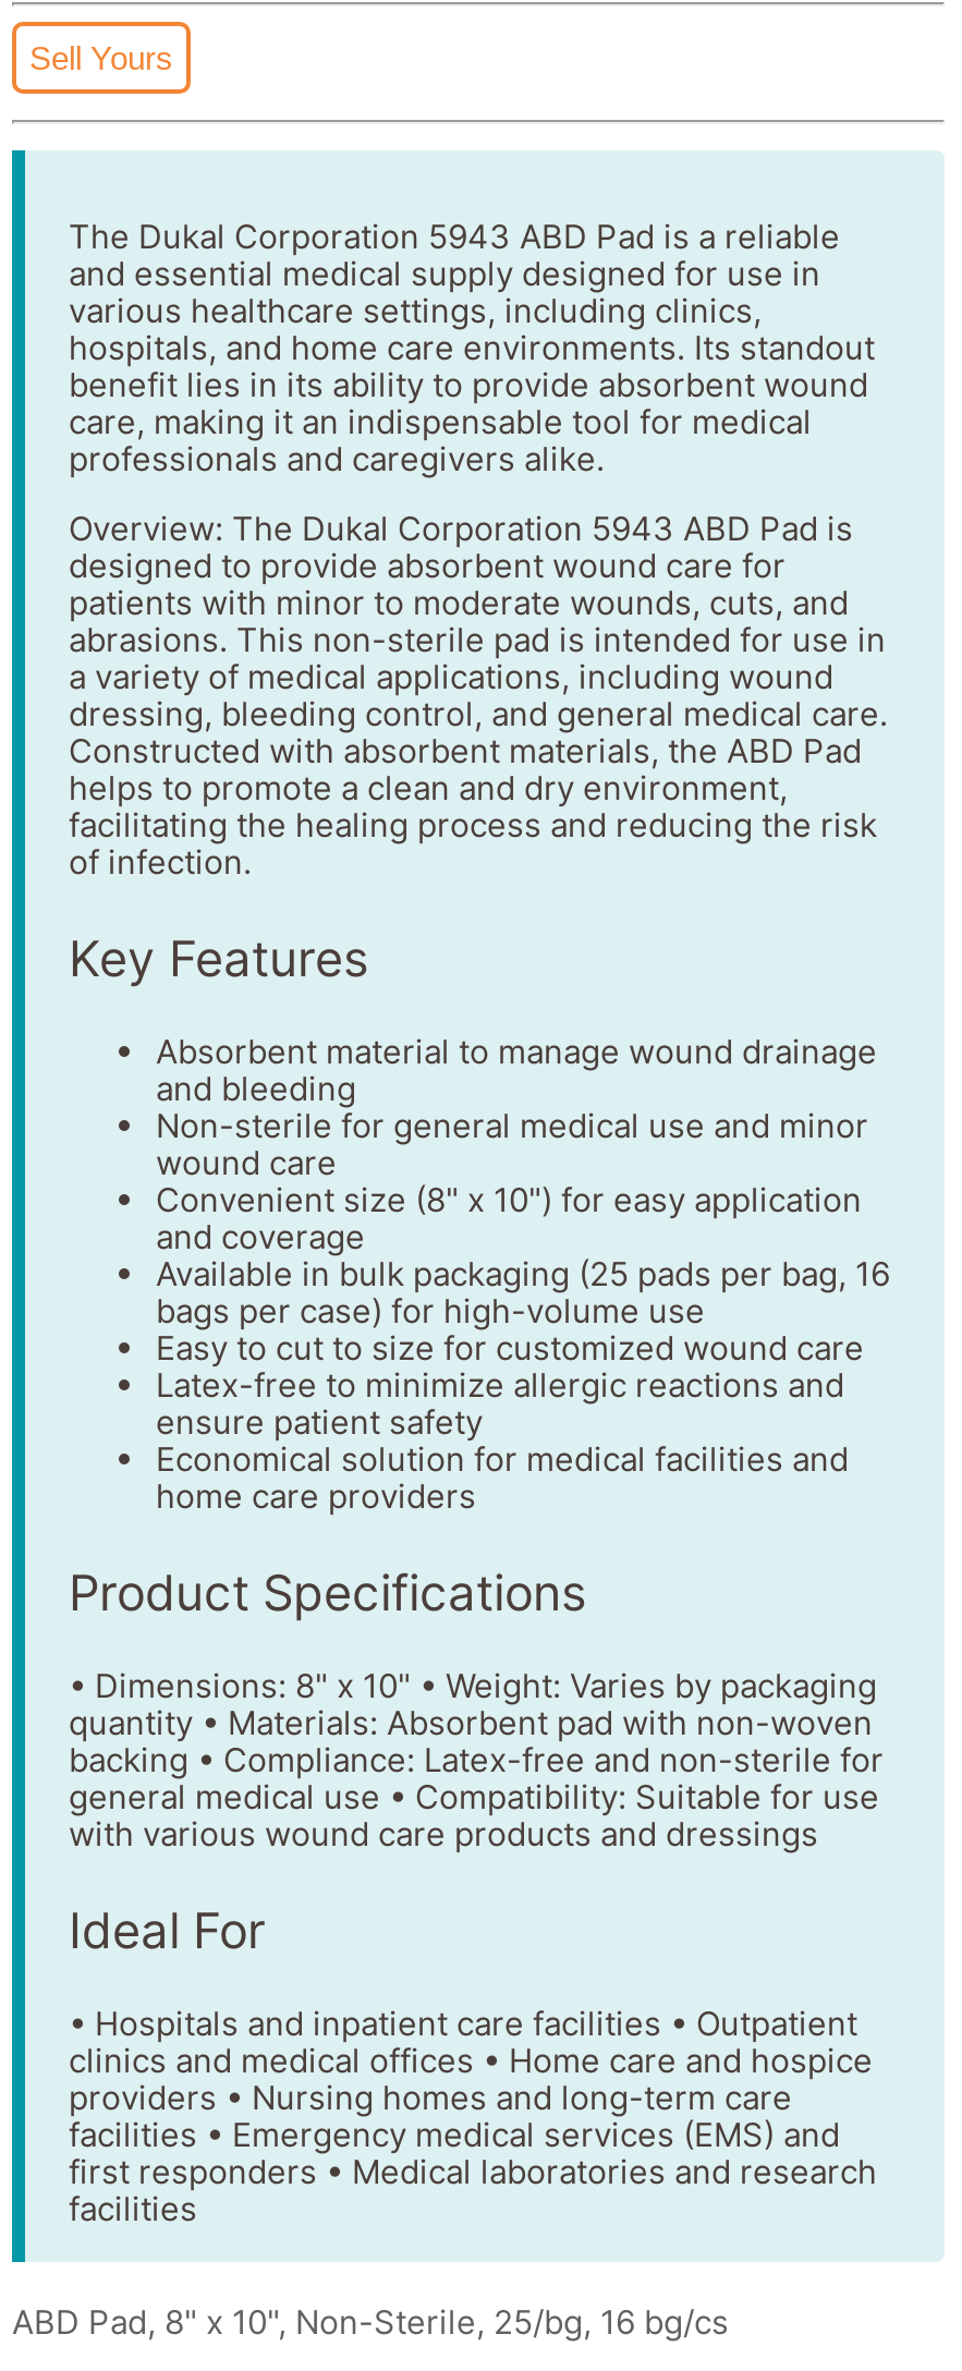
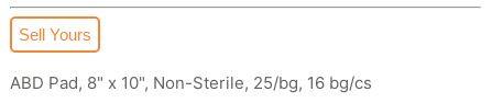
[10,148,945,2264] [image] | The Dukal Corporation 5943 ABD Pad is a reliable | and essential medical supply designed for use in | various healthcare settings, including clinics, | hospitals, and home care environments. Its standout | benefit lies in its ability to provide absorbent wound | care, making it an indispensable tool for medical | professionals and caregivers alike. | Overview: The Dukal Corporation 5943 ABD Pad is | designed to provide absorbent wound care for | patients with minor to moderate wounds, cuts, and | abrasions. This non-sterile pad is intended for use in | a variety of medical applications, including wound | dressing, bleeding control, and general medical care. | Constructed with absorbent materials, the ABD Pad | helps to promote a clean and dry environment, | facilitating the healing process and reducing the risk | of infection. | Key Features | Absorbent material to manage wound drainage | and bleeding | Non-sterile for general medical use and minor | wound care | Convenient size (8" x 10") for easy application | and coverage | Available in bulk packaging (25 pads per bag, 16 | bags per case) for high-volume use | Easy to cut to size for customized wound care | Latex-free to minimize allergic reactions and | ensure patient safety | Economical solution for medical facilities and | home care providers | Product Specifications | • Dimensions: 8" x 10" • Weight: Varies by packaging | quantity • Materials: Absorbent pad with non-woven | backing • Compliance: Latex-free and non-sterile for | general medical use • Compatibility: Suitable for use | with various wound care products and dressings | Ideal For | • Hospitals and inpatient care facilities • Outpatient | clinics and medical offices • Home care and hospice | providers • Nursing homes and long-term care | facilities • Emergency medical services (EMS) and | first responders • Medical laboratories and research | facilities -> none

